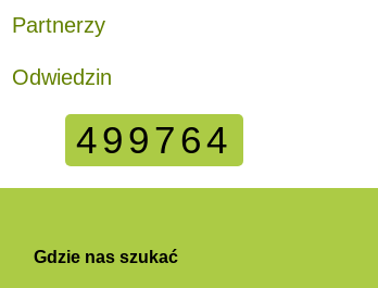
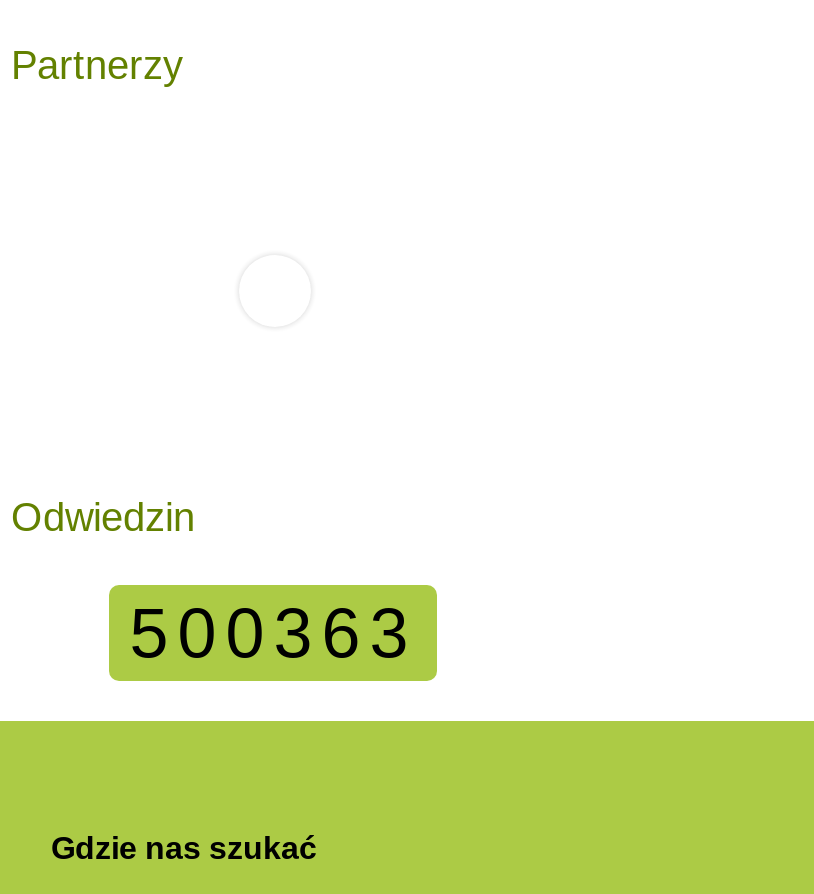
[76,118,233,161] 499764 -> [129,593,417,671] 500363

